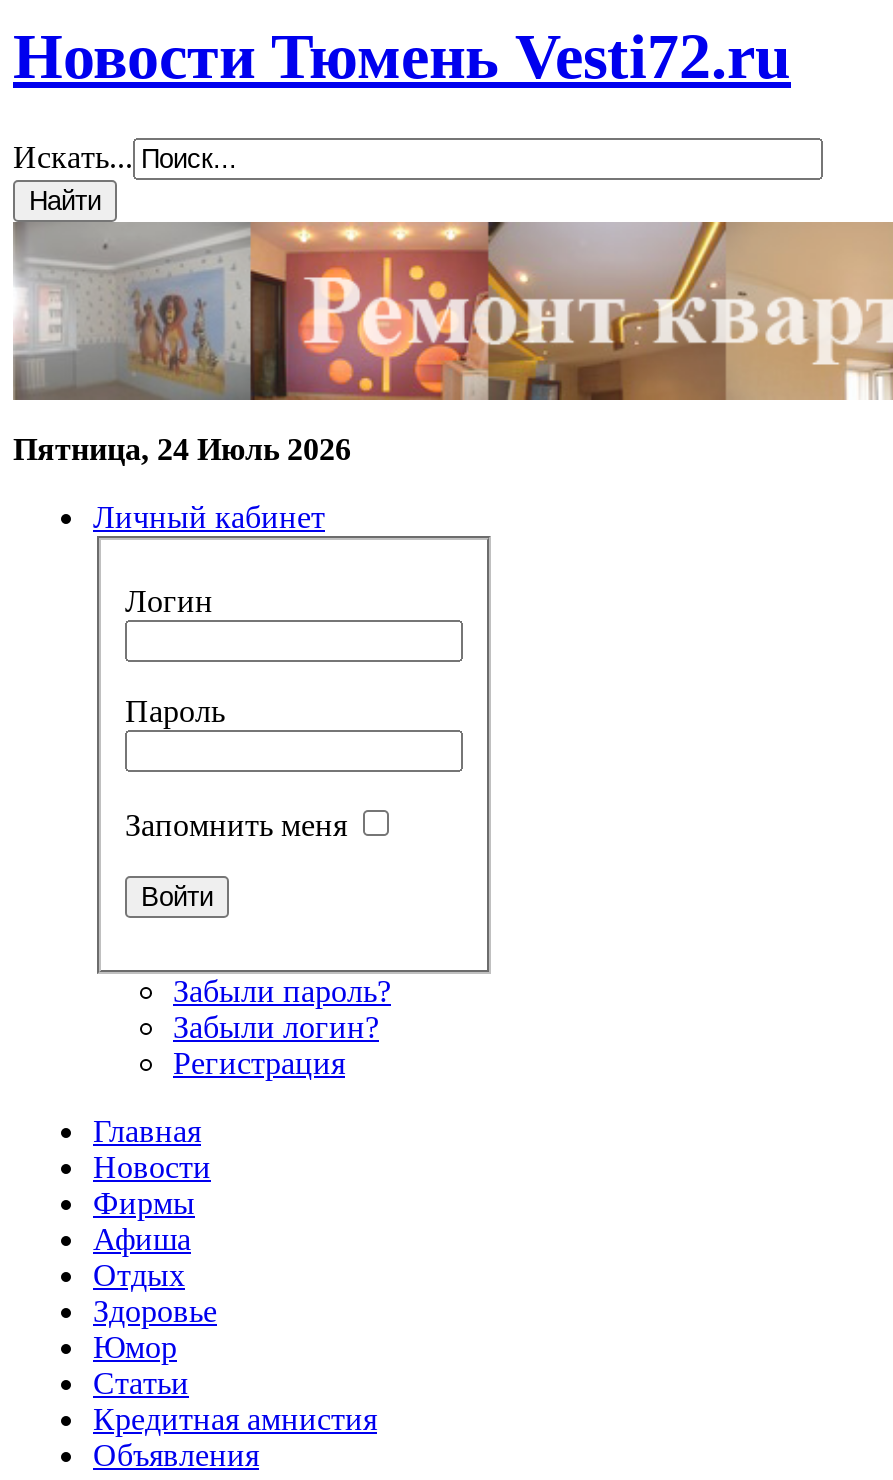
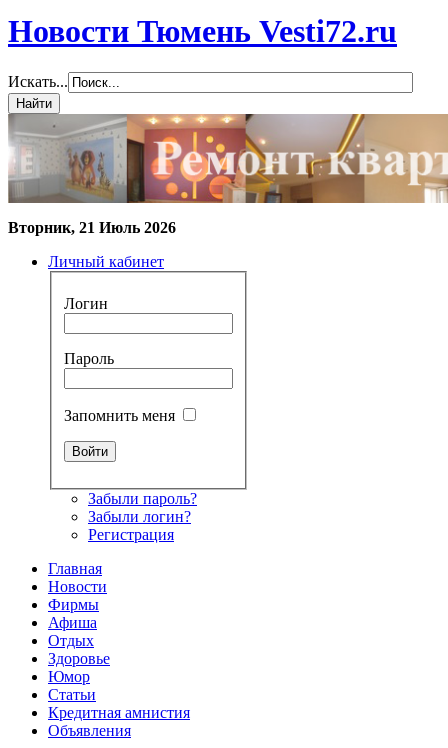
[13,432,351,466] Пятница, 24 Июль 2026 -> [8,219,176,236] Вторник, 21 Июль 2026

